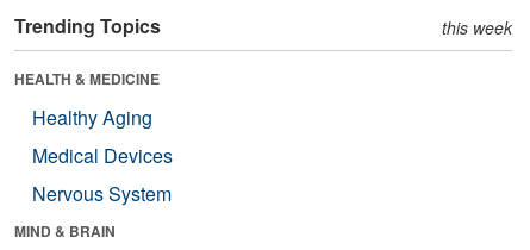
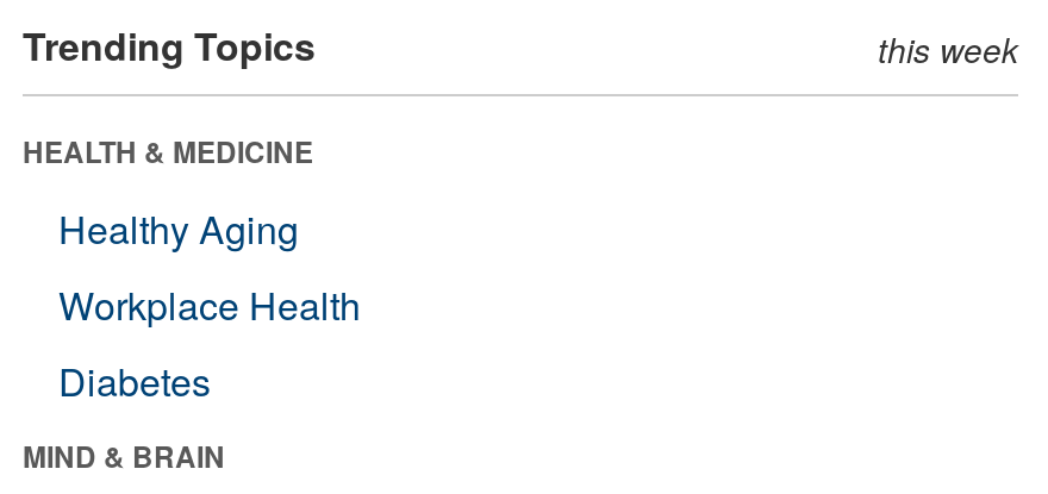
[32,141,173,207] Medical Devices | Nervous System -> [58,277,361,408] Workplace Health | Diabetes

